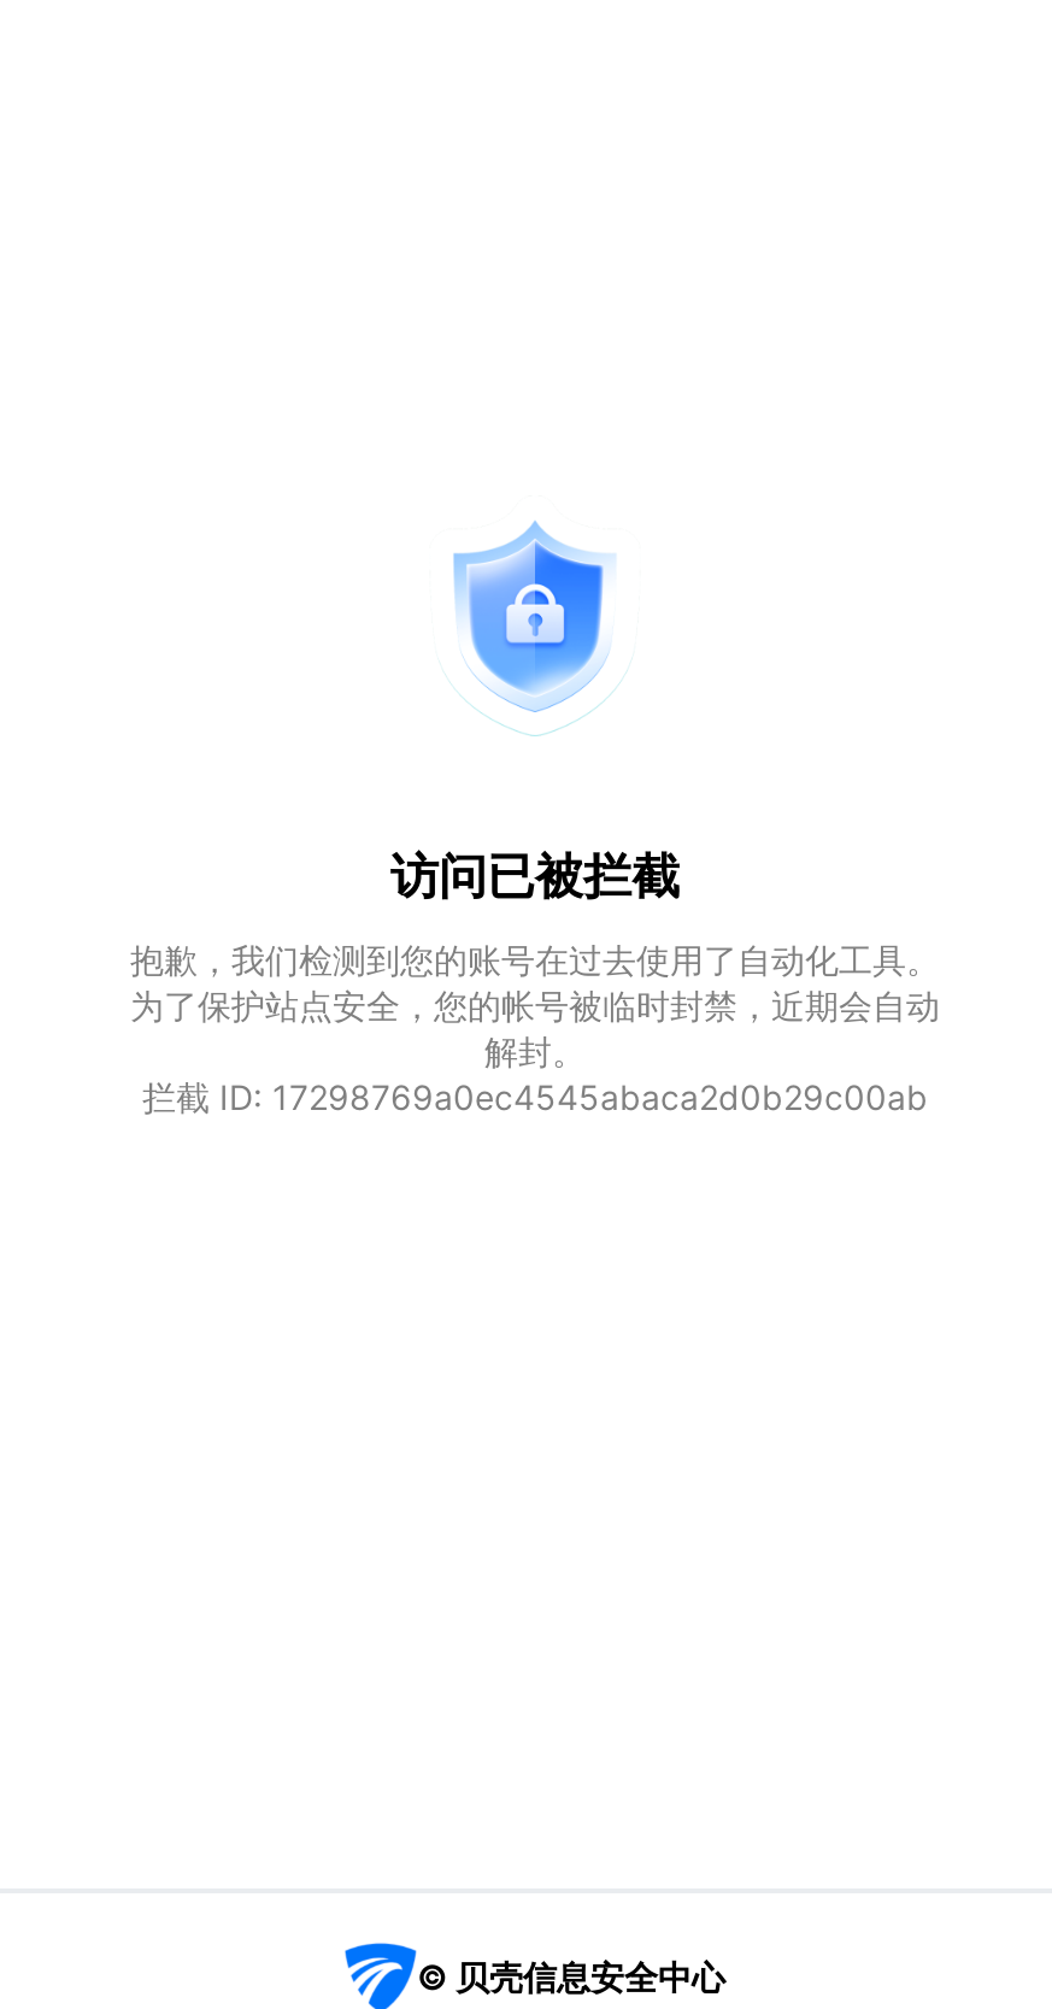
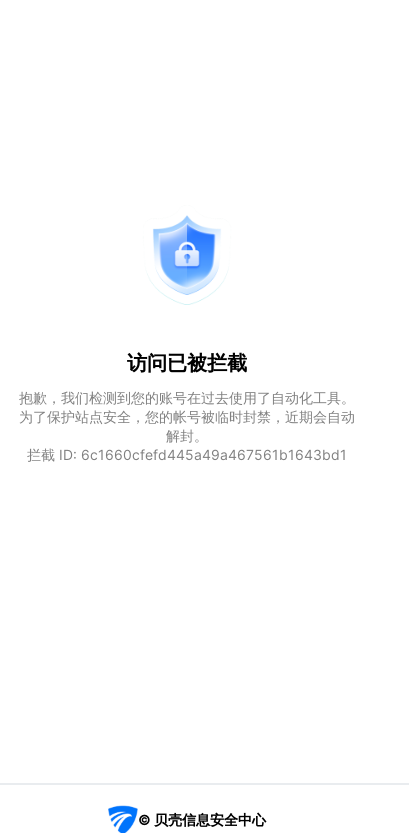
[142,1076,928,1117] 拦截 ID: 17298769a0ec4545abaca2d0b29c00ab -> [27,446,347,463] 拦截 ID: 6c1660cfefd445a49a467561b1643bd1

